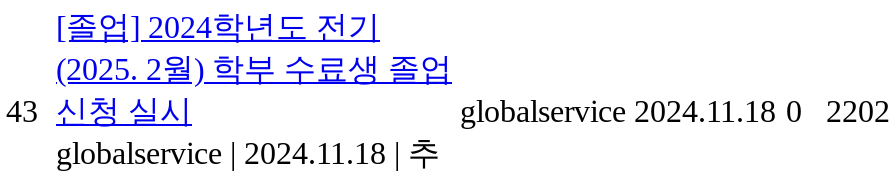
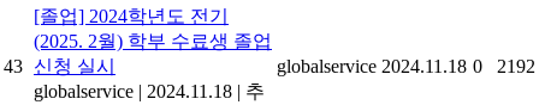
[460,94,890,128] globalservice 2024.11.18 0 2202 -> [277,56,535,76] globalservice 2024.11.18 0 2192

